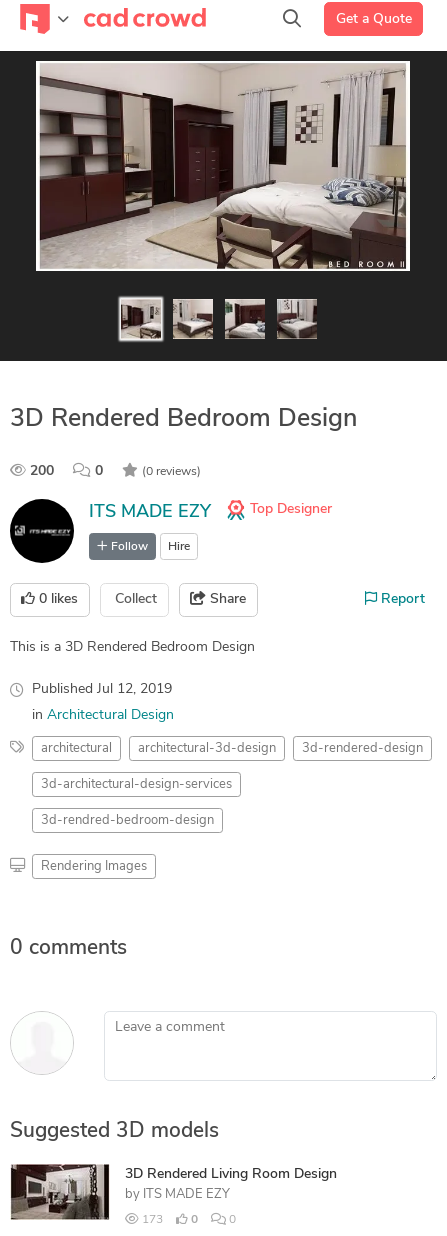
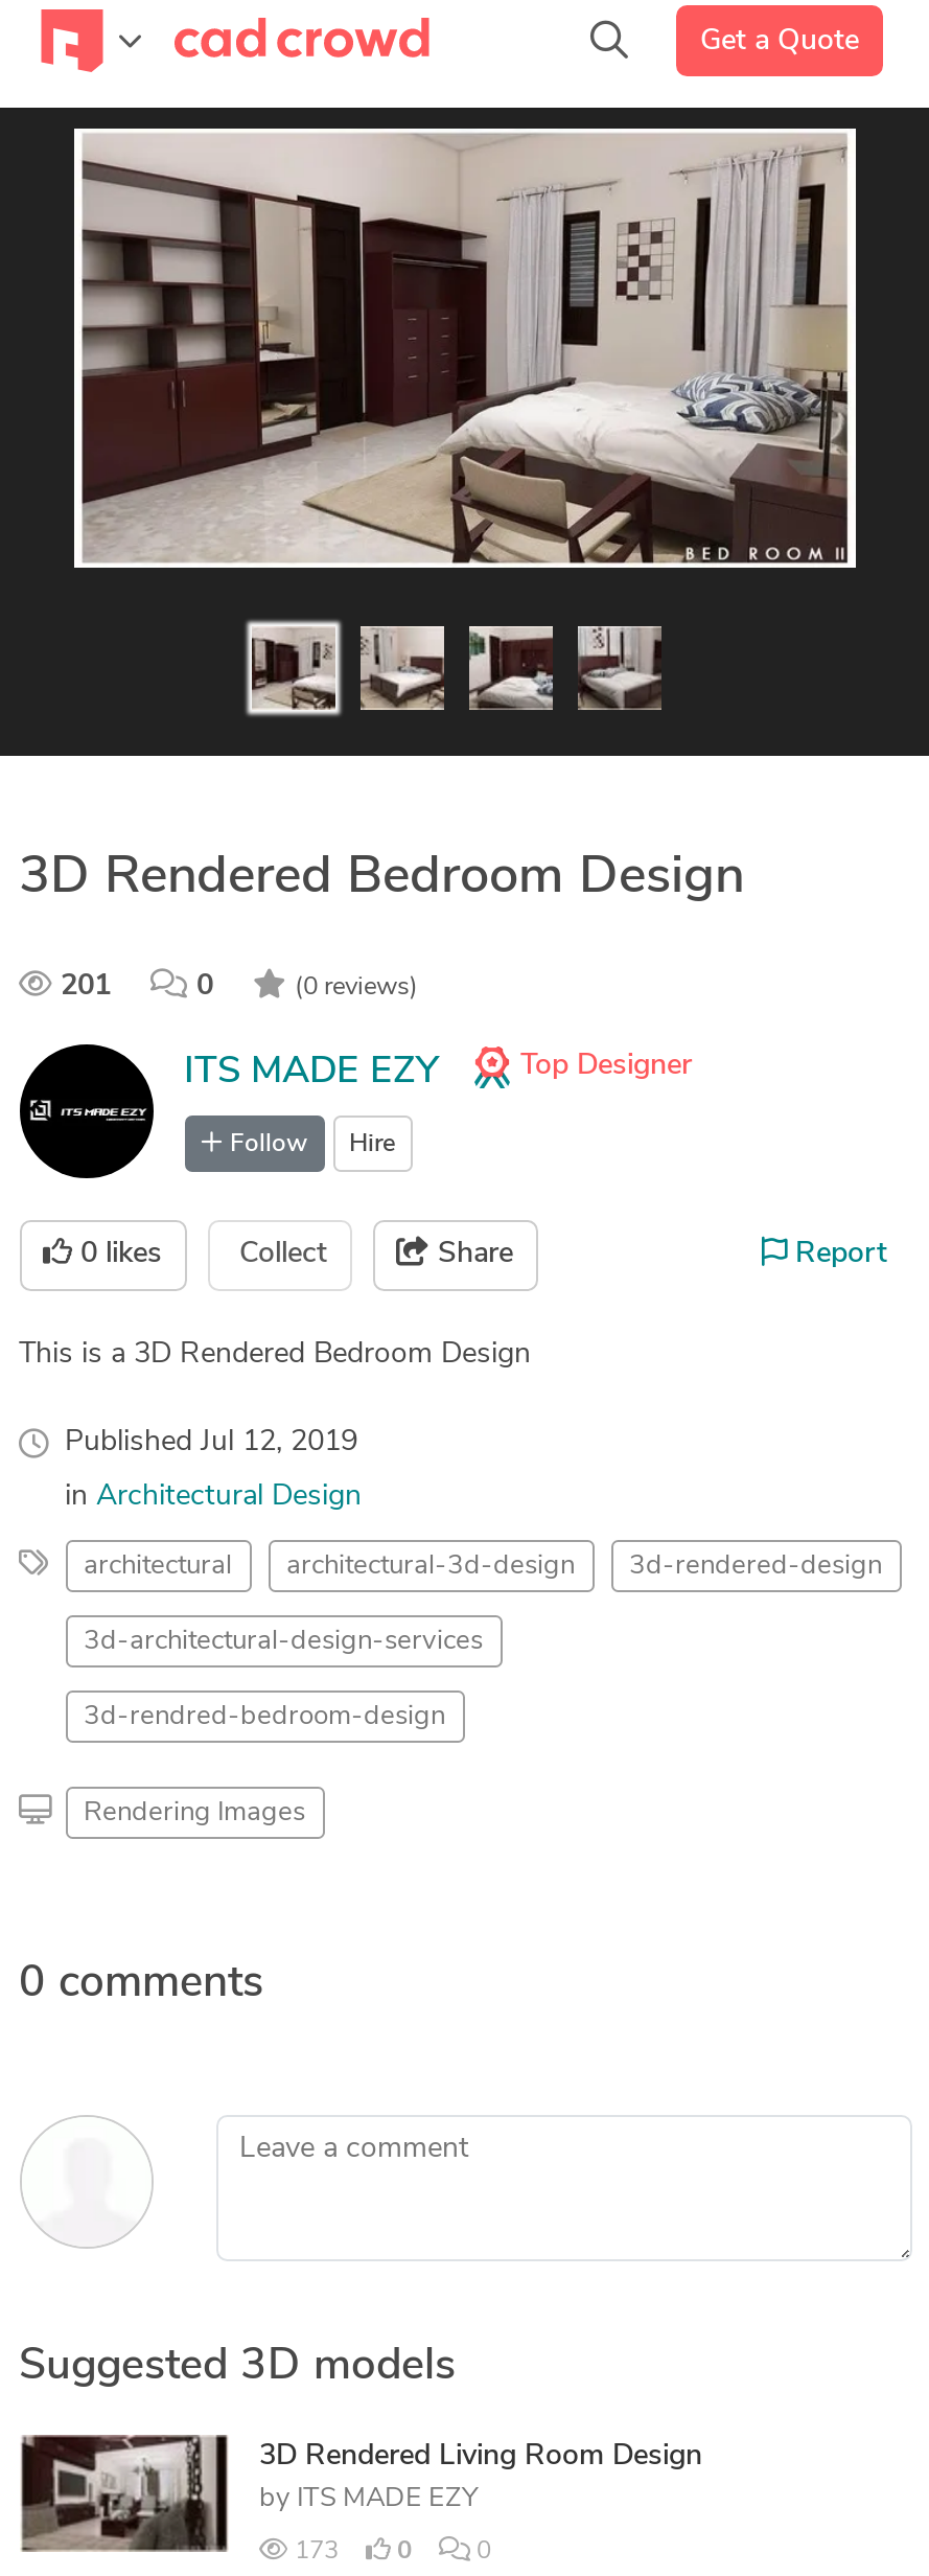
[29,464,53,479] 200 -> [61,971,111,1003] 201

